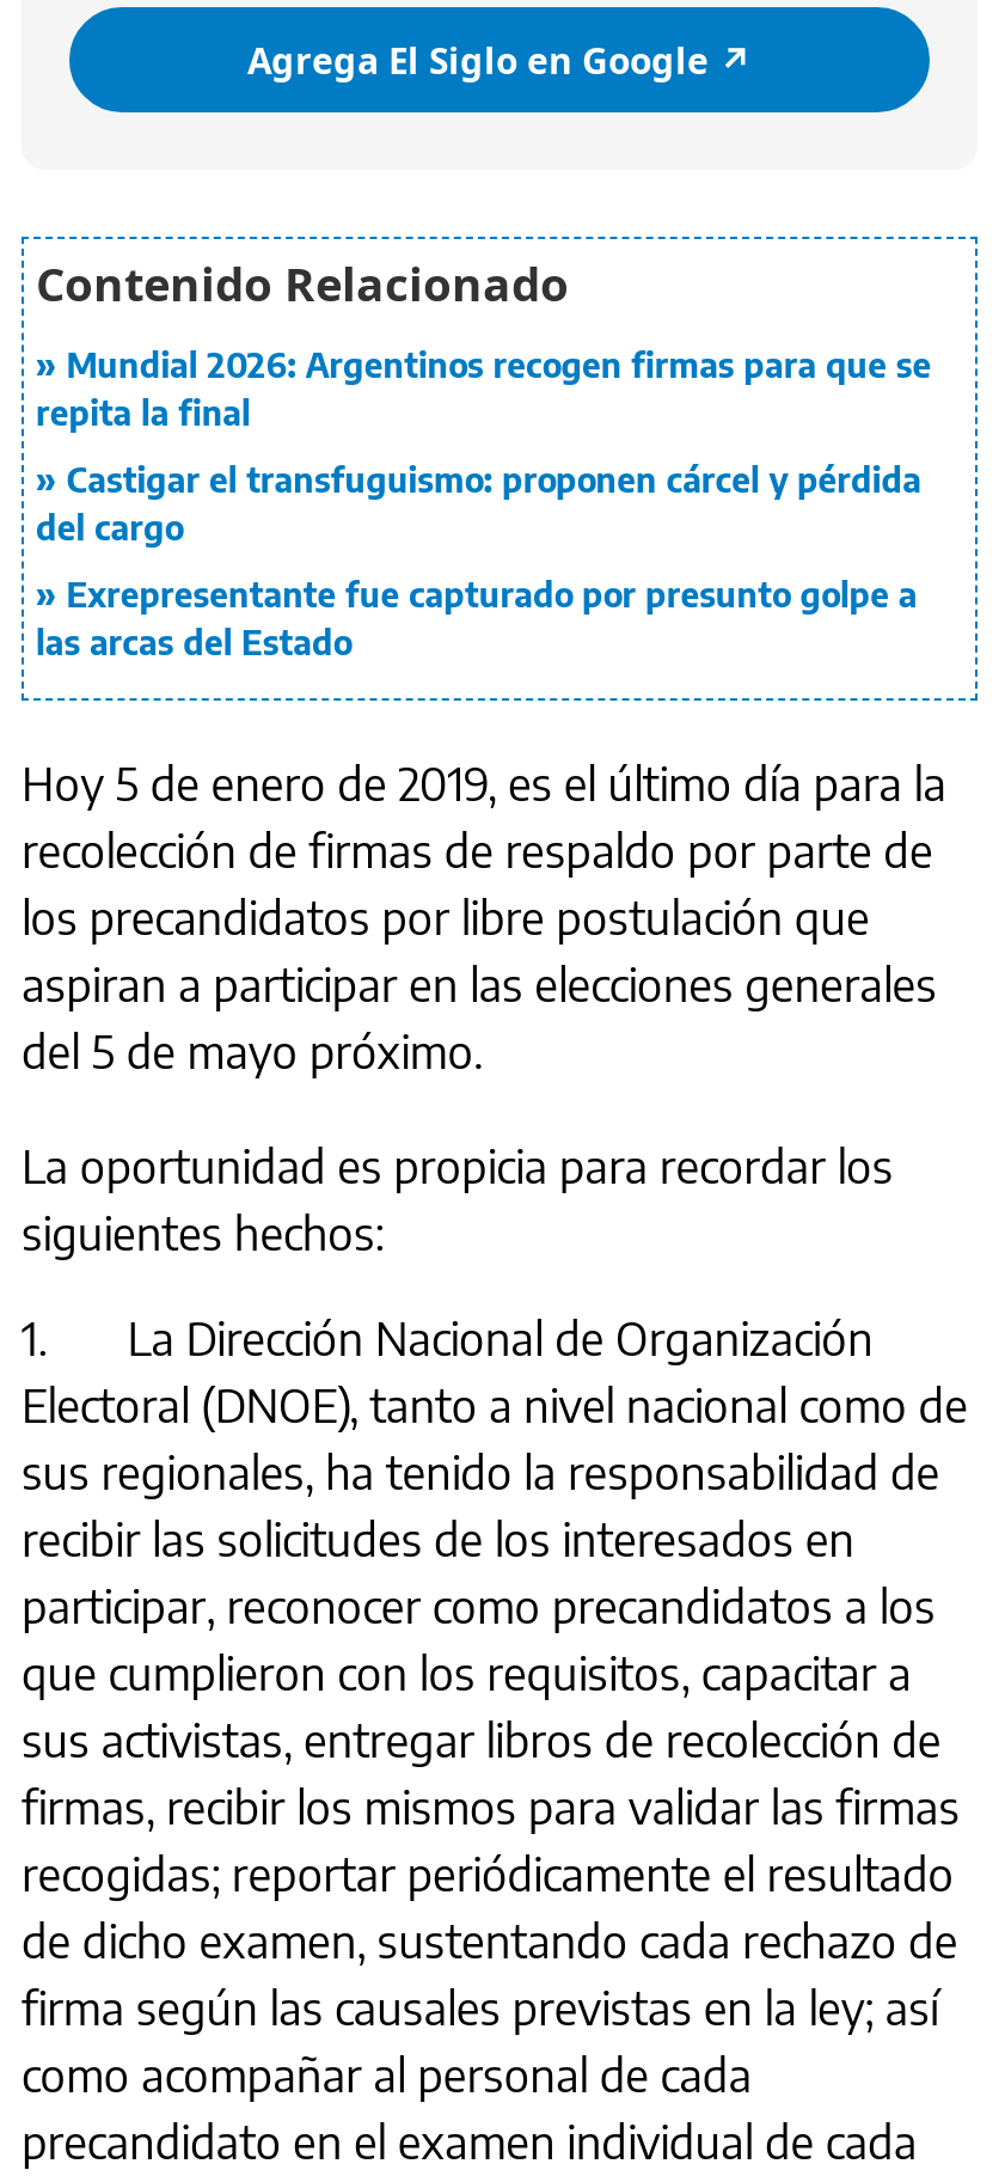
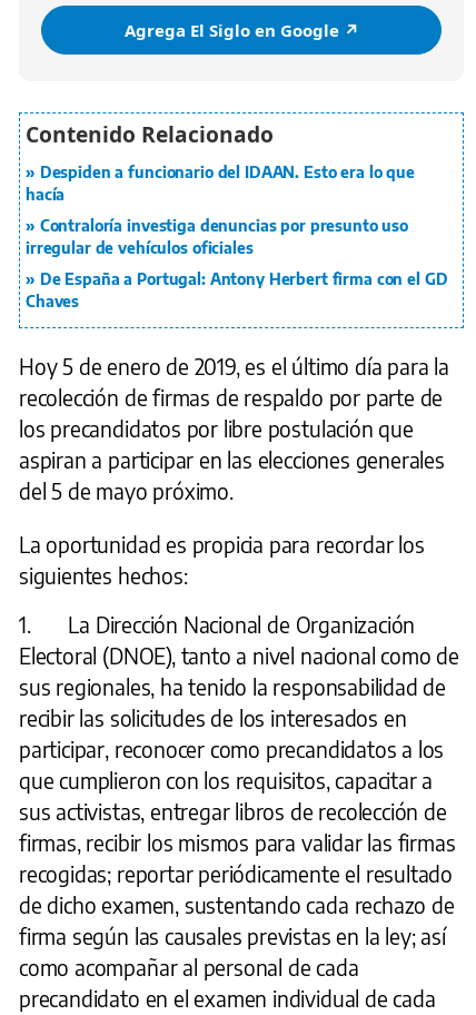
[36,345,931,433] Mundial 2026: Argentinos recogen firmas para que se | repita la final -> [26,163,415,204] Despiden a funcionario del IDAAN. Esto era lo que | hacía
[36,459,921,548] Castigar el transfuguismo: proponen cárcel y pérdida | del cargo -> [26,216,408,257] Contraloría investiga denuncias por presunto uso | irregular de vehículos oficiales
[36,574,917,663] Exrepresentante fue capturado por presunto golpe a | las arcas del Estado -> [26,269,448,311] De España a Portugal: Antony Herbert firma con el GD | Chaves

